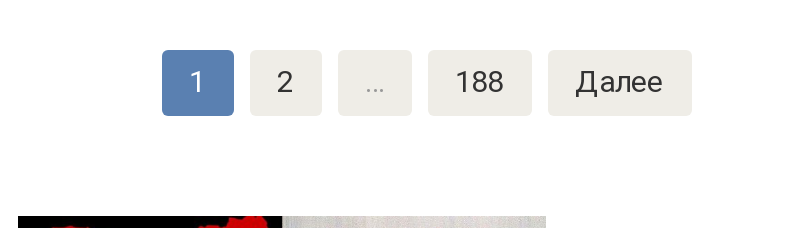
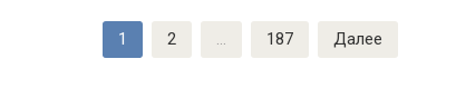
[455,64,503,100] 188 -> [266,29,293,49] 187

